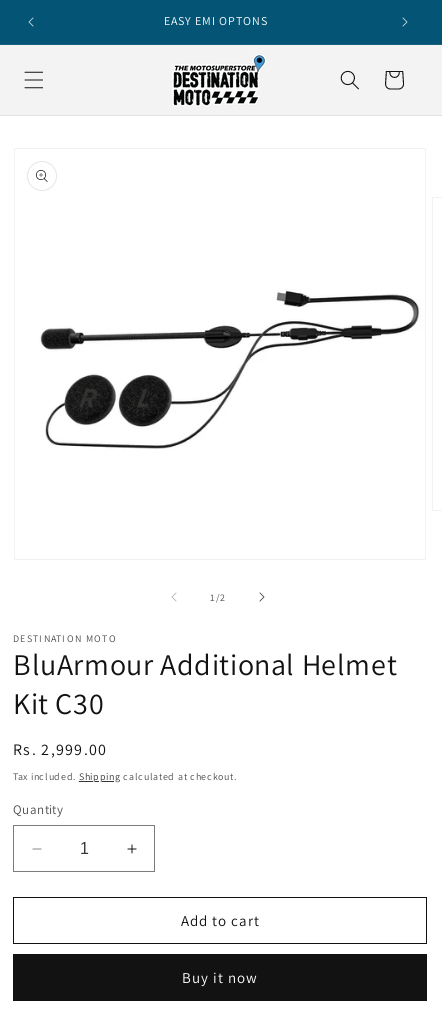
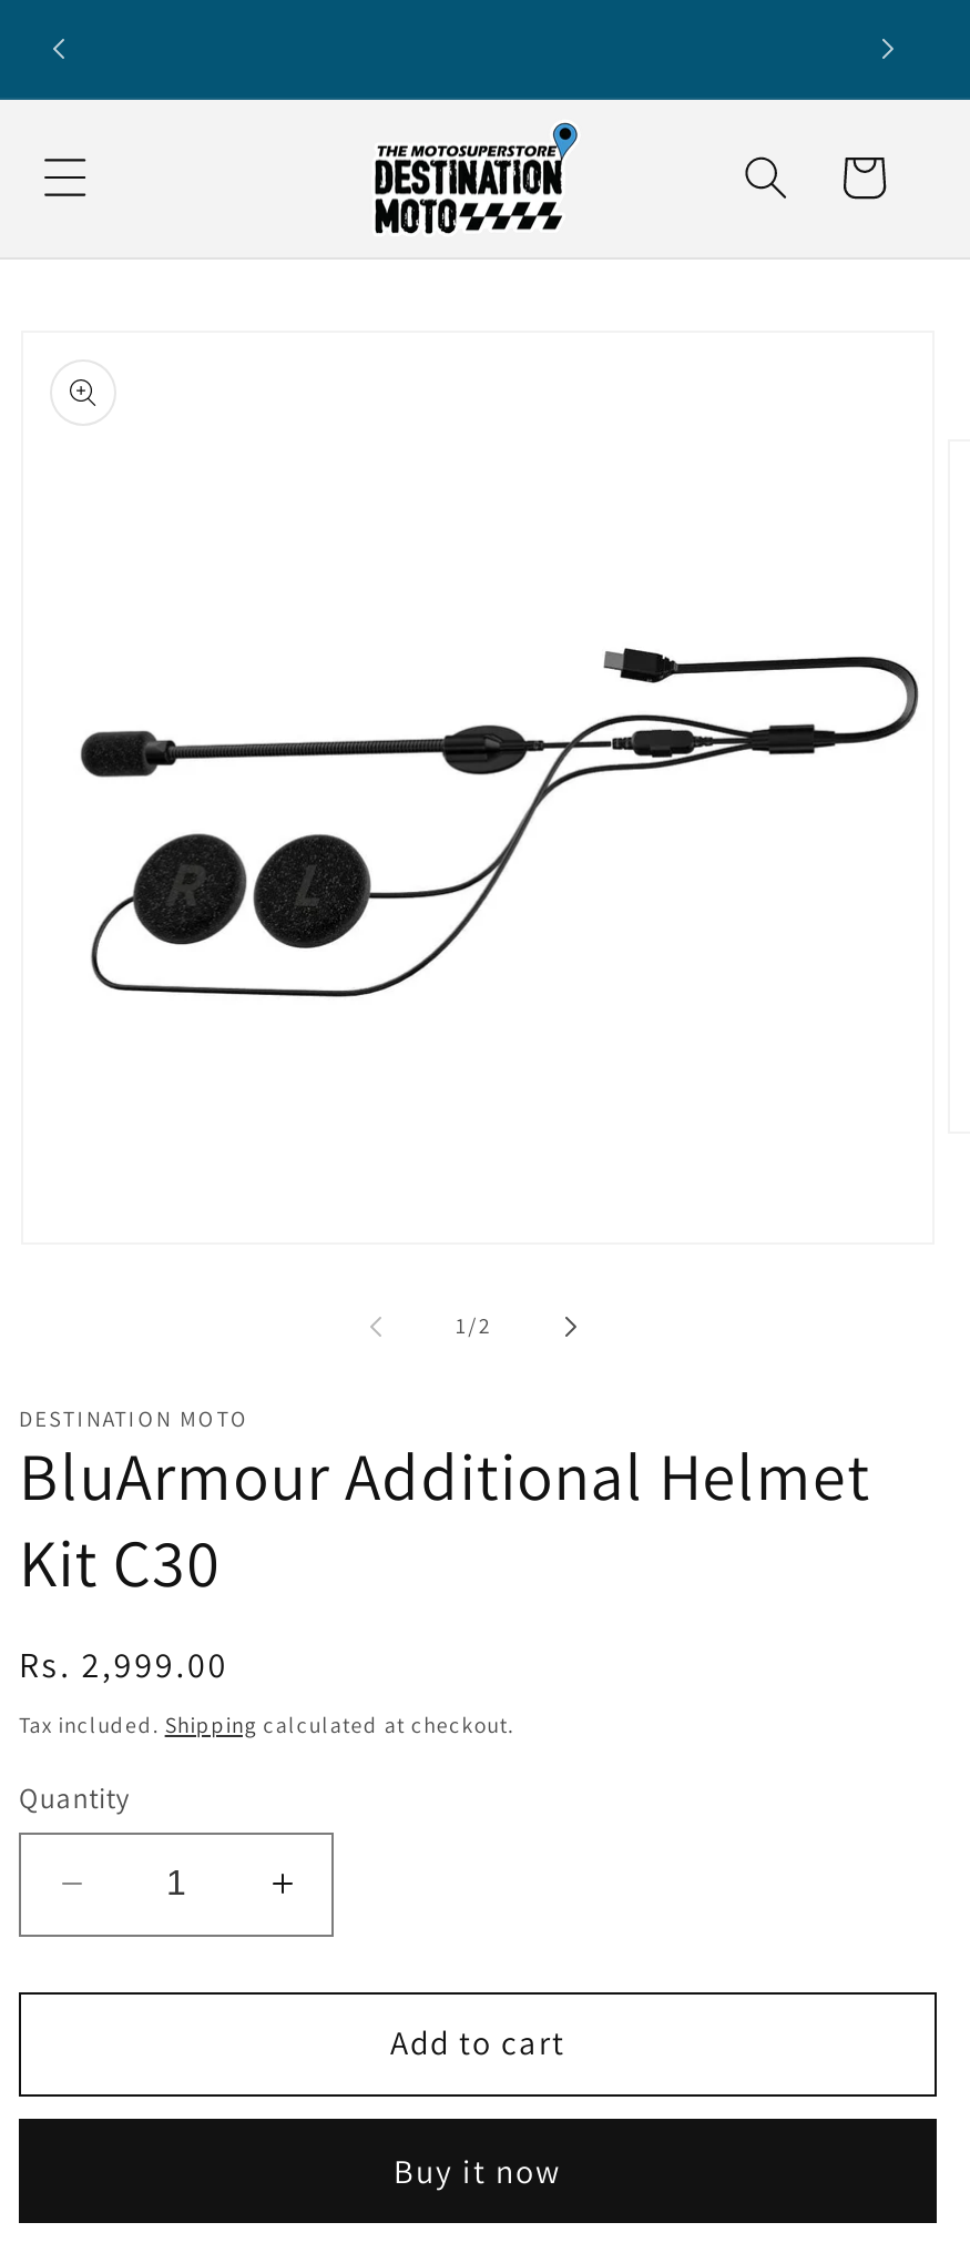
[164,13,268,28] EASY EMI OPTONS -> none

